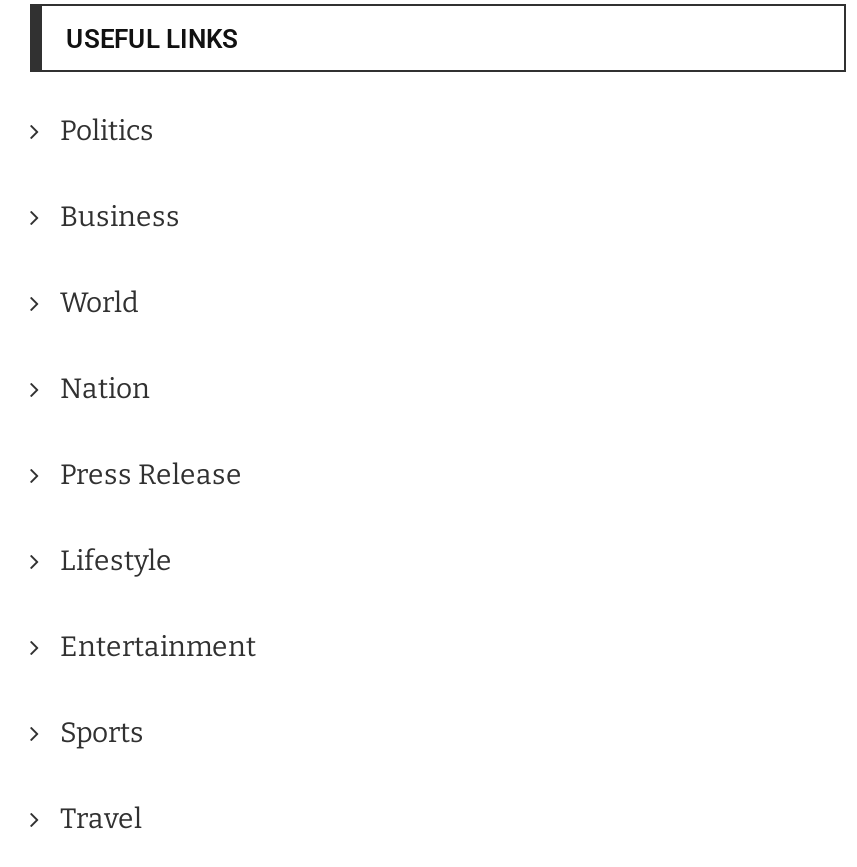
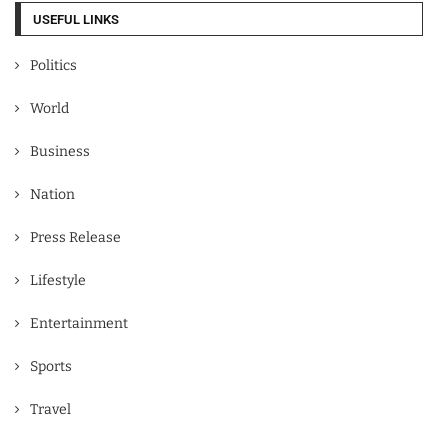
moved [60,200,180,234] -> [30,143,90,160]: Business
moved [60,286,138,320] -> [30,100,69,117]: World

